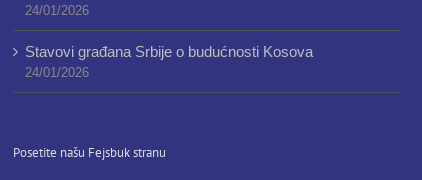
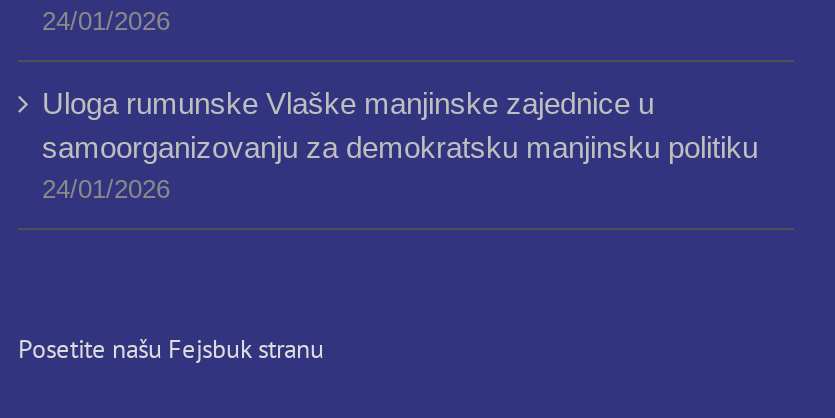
[25,43,313,60] Stavovi građana Srbije o budućnosti Kosova -> [42,87,758,165] Uloga rumunske Vlaške manjinske zajednice u | samoorganizovanju za demokratsku manjinsku politiku

